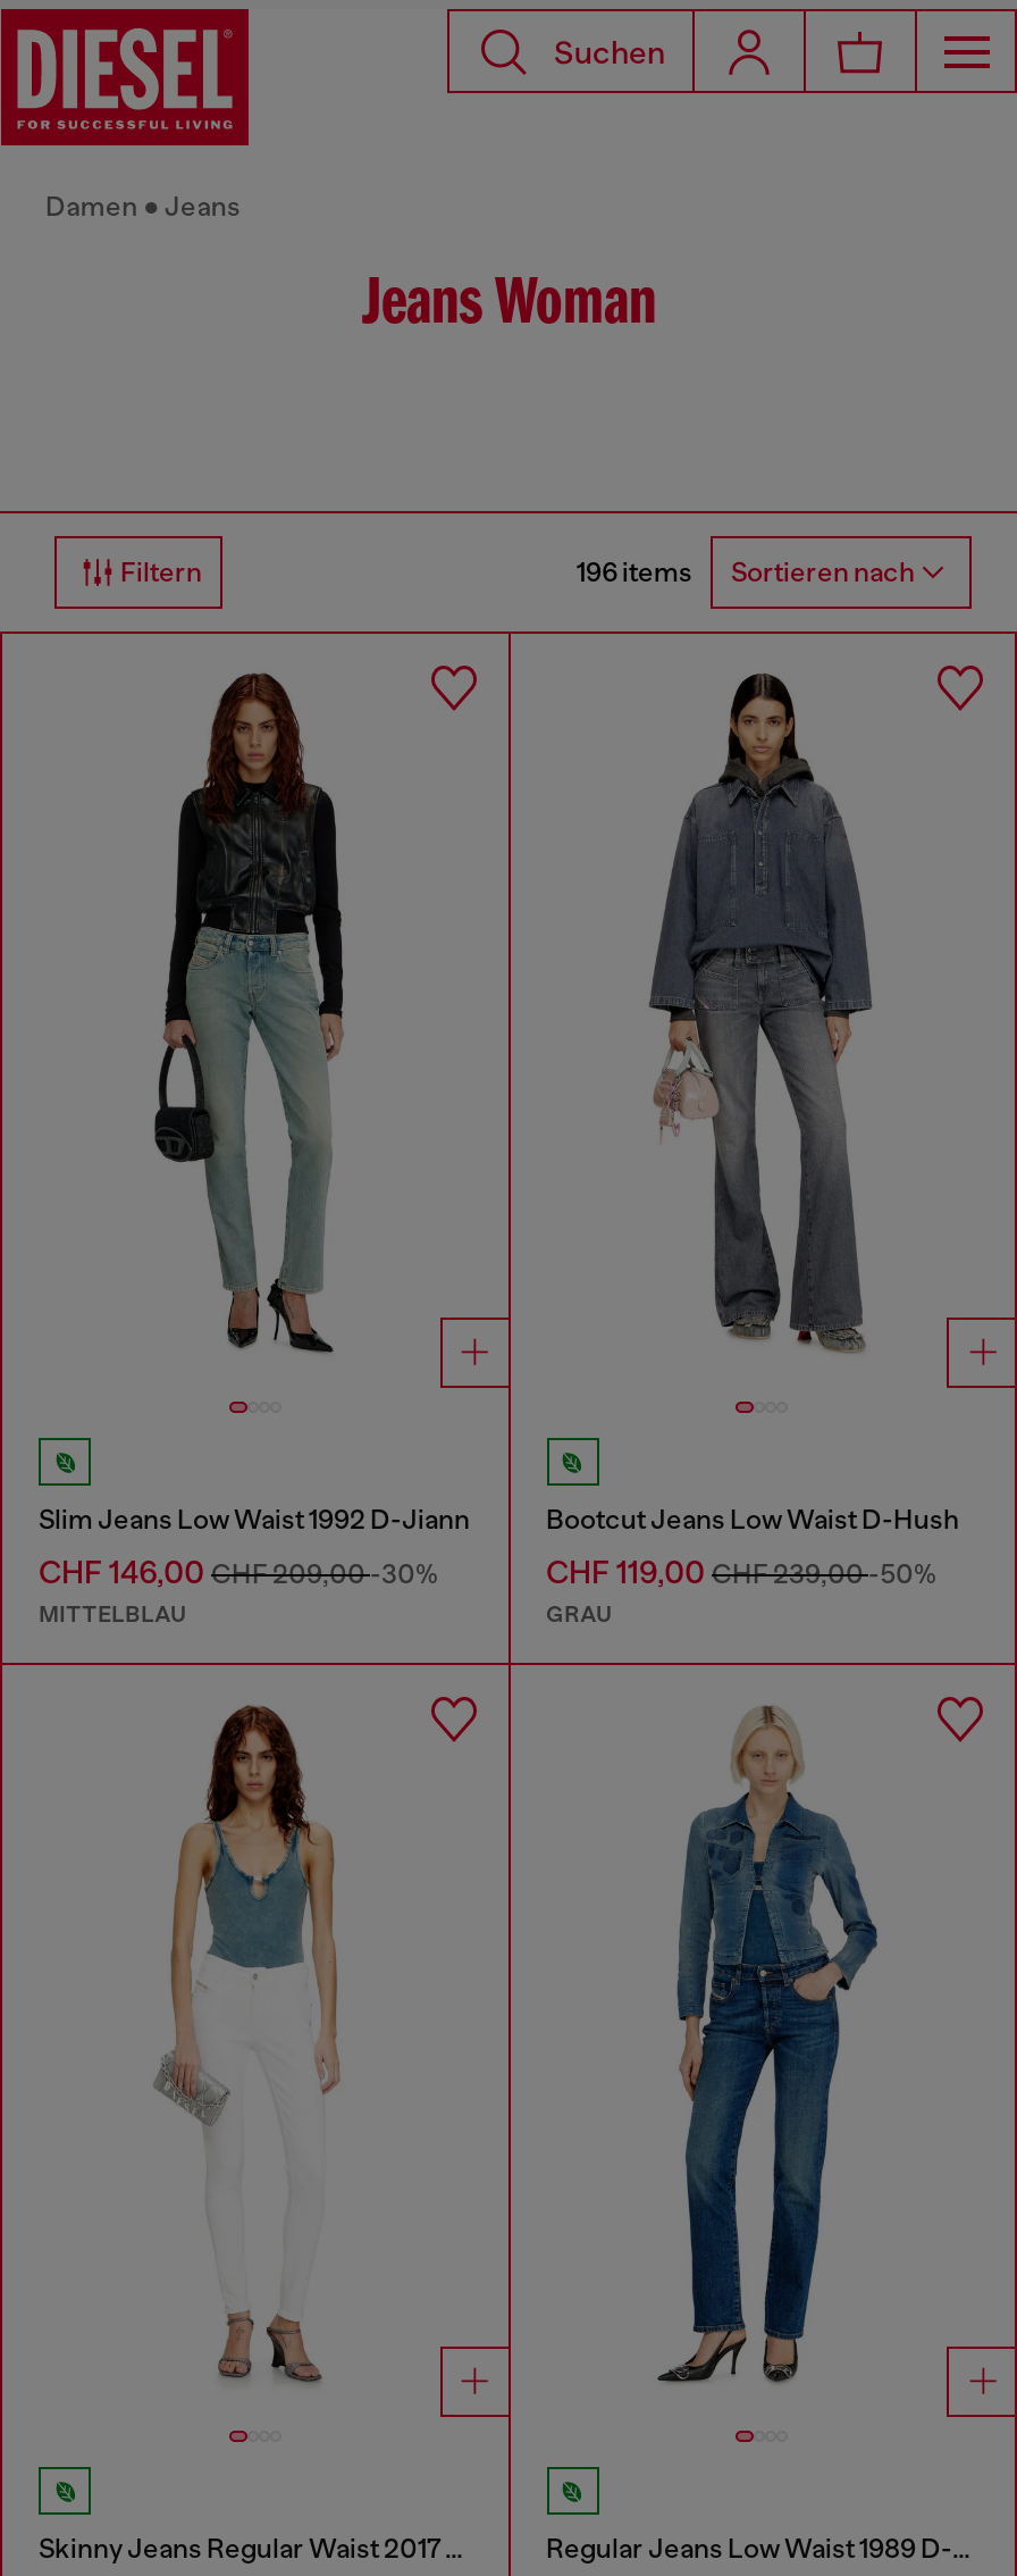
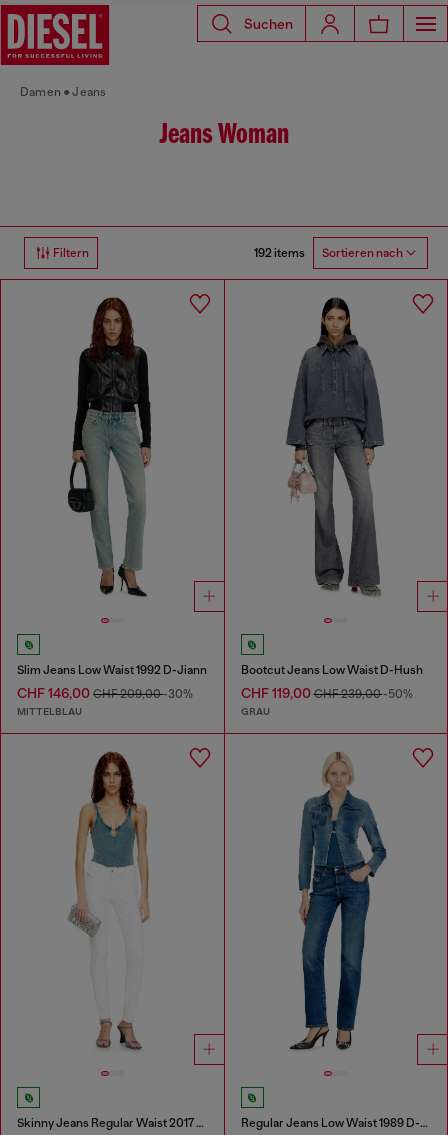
[577,556,915,589] 196 items Sortieren nach -> [254,246,403,260] 192 items Sortieren nach

